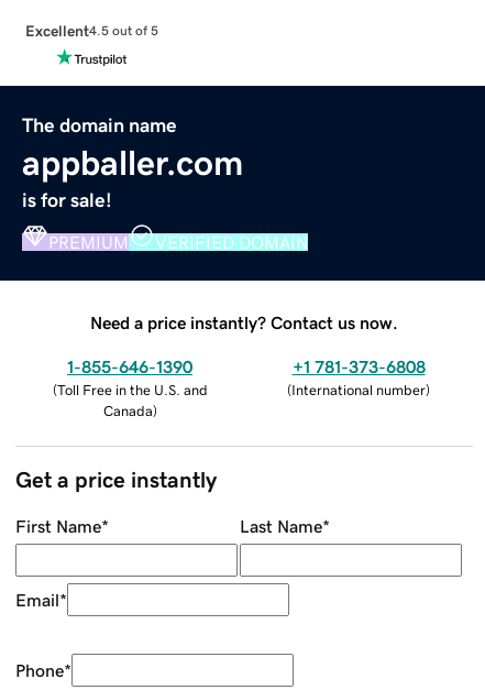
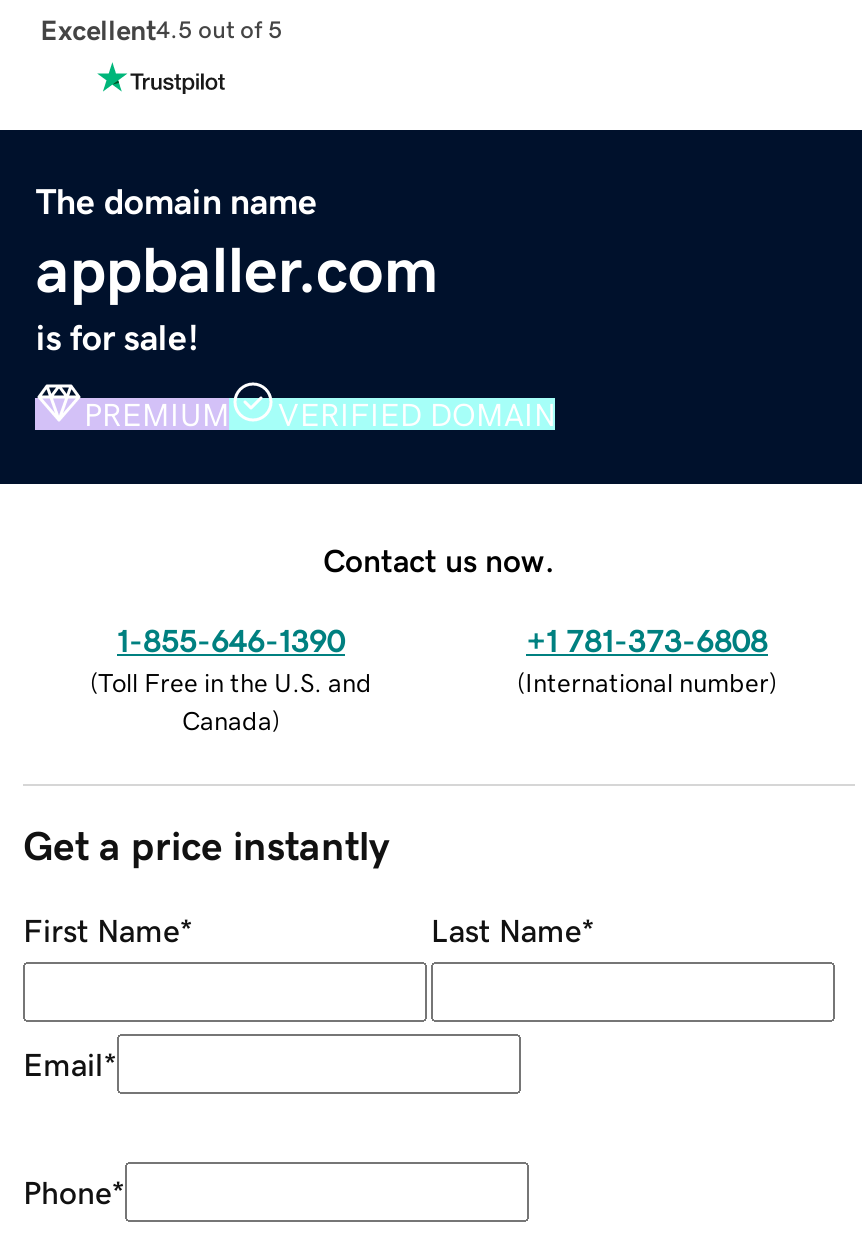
[90,313,398,331] Need a price instantly? Contact us now. -> [323,543,555,575] Contact us now.

